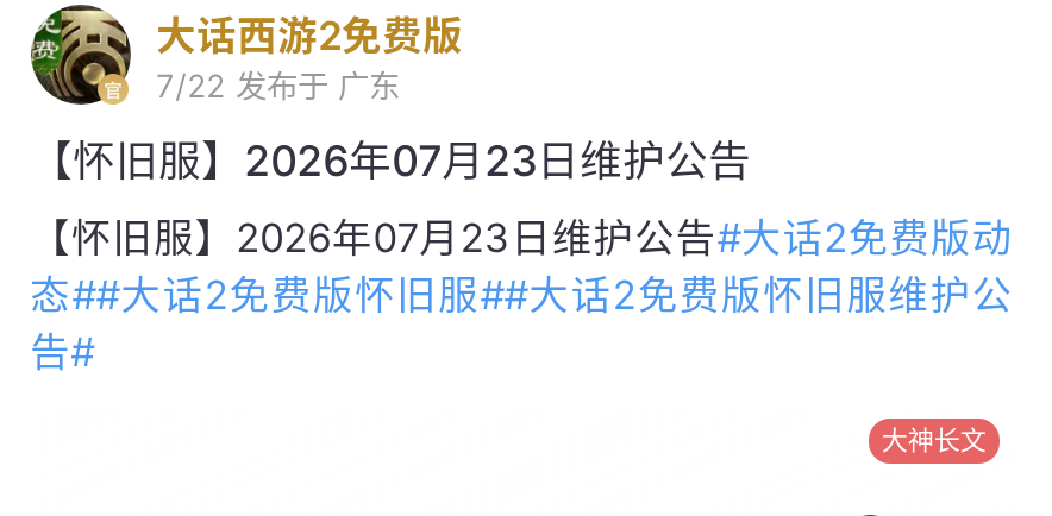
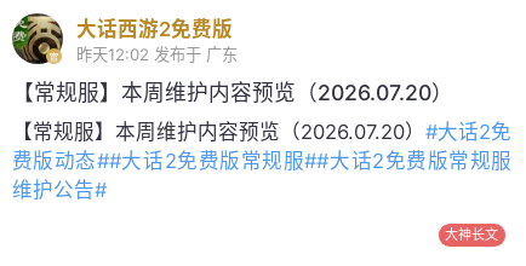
[156,66,400,104] 7/22 发布于 广东 -> [76,45,238,64] 昨天12:02 发布于 广东
[30,136,751,186] 【怀旧服】2026年07月23日维护公告 -> [12,80,453,105] 【常规服】本周维护内容预览（2026.07.20）
[30,214,1012,375] 【怀旧服】2026年07月23日维护公告#大话2免费版动 | 态##大话2免费版怀旧服##大话2免费版怀旧服维护公 | 告# -> [12,119,512,202] 【常规服】本周维护内容预览（2026.07.20）#大话2免 | 费版动态##大话2免费版常规服##大话2免费版常规服 | 维护公告#

